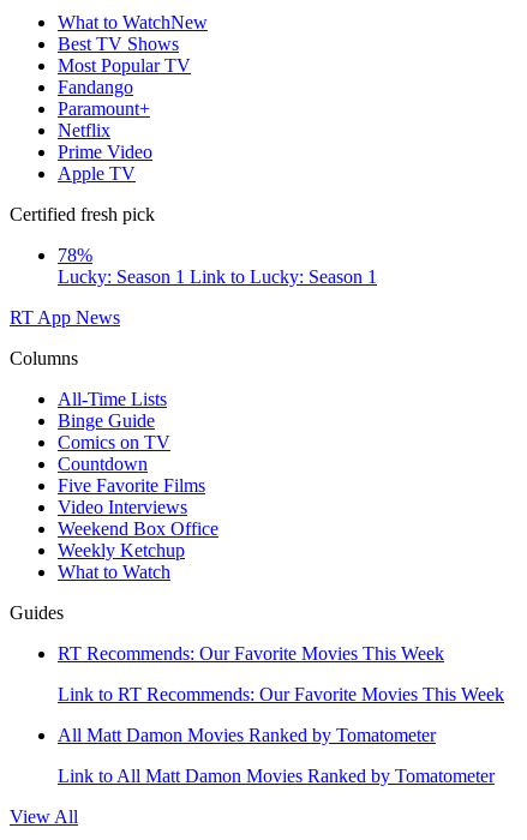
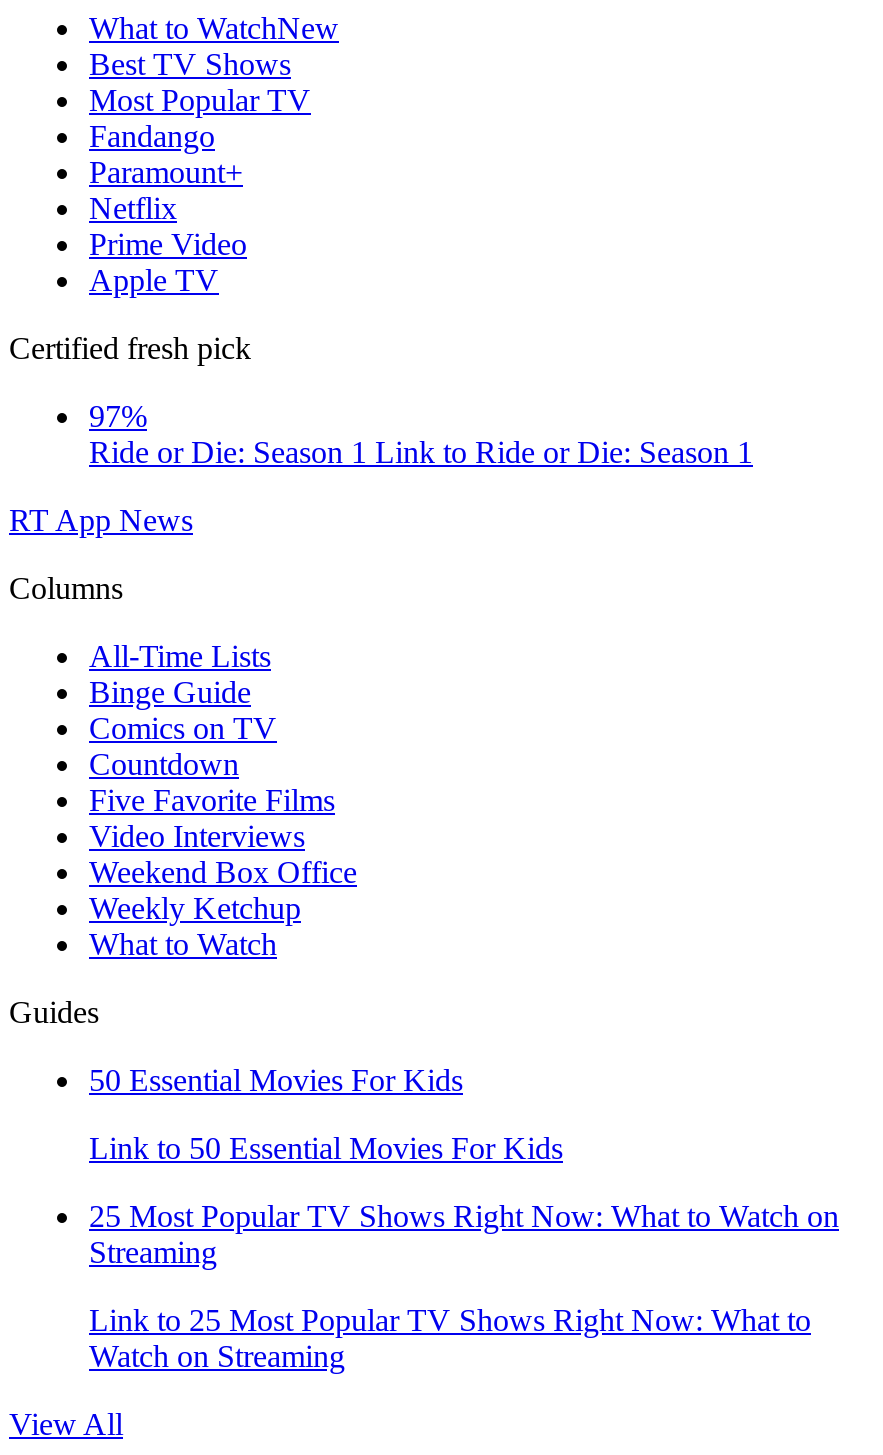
[58,245,377,287] 78% | Lucky: Season 1 Link to Lucky: Season 1 -> [89,399,753,469] 97% | Ride or Die: Season 1 Link to Ride or Die: Season 1
[58,643,444,664] RT Recommends: Our Favorite Movies This Week -> [89,1063,463,1097] 50 Essential Movies For Kids
[58,684,504,704] Link to RT Recommends: Our Favorite Movies This Week -> [89,1131,563,1165] Link to 50 Essential Movies For Kids
[58,725,436,745] All Matt Damon Movies Ranked by Tomatometer -> [89,1199,839,1269] 25 Most Popular TV Shows Right Now: What to Watch on | Streaming
[58,766,495,786] Link to All Matt Damon Movies Ranked by Tomatometer -> [89,1303,811,1373] Link to 25 Most Popular TV Shows Right Now: What to | Watch on Streaming

